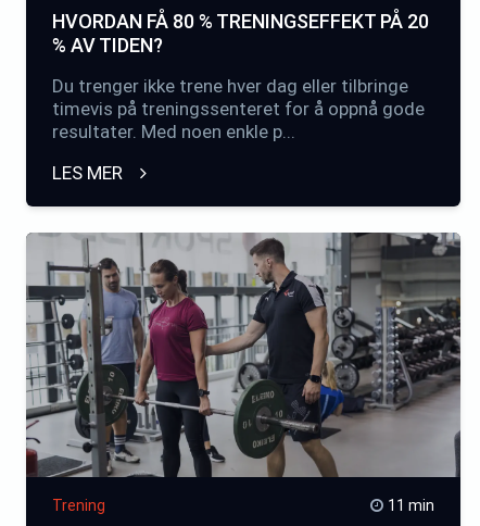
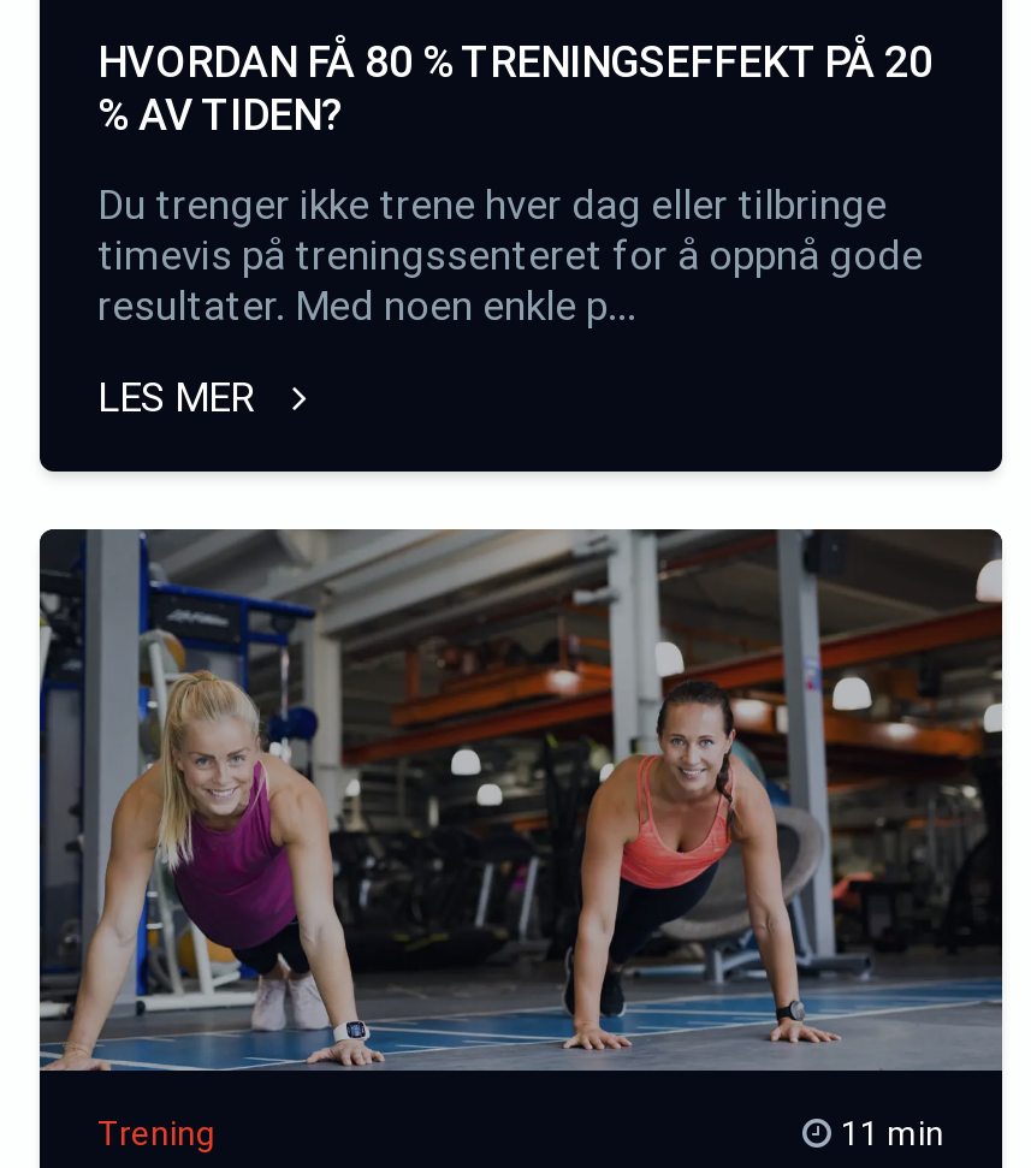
[25,233,462,477] [image] -> [40,529,1002,1073] [image]

